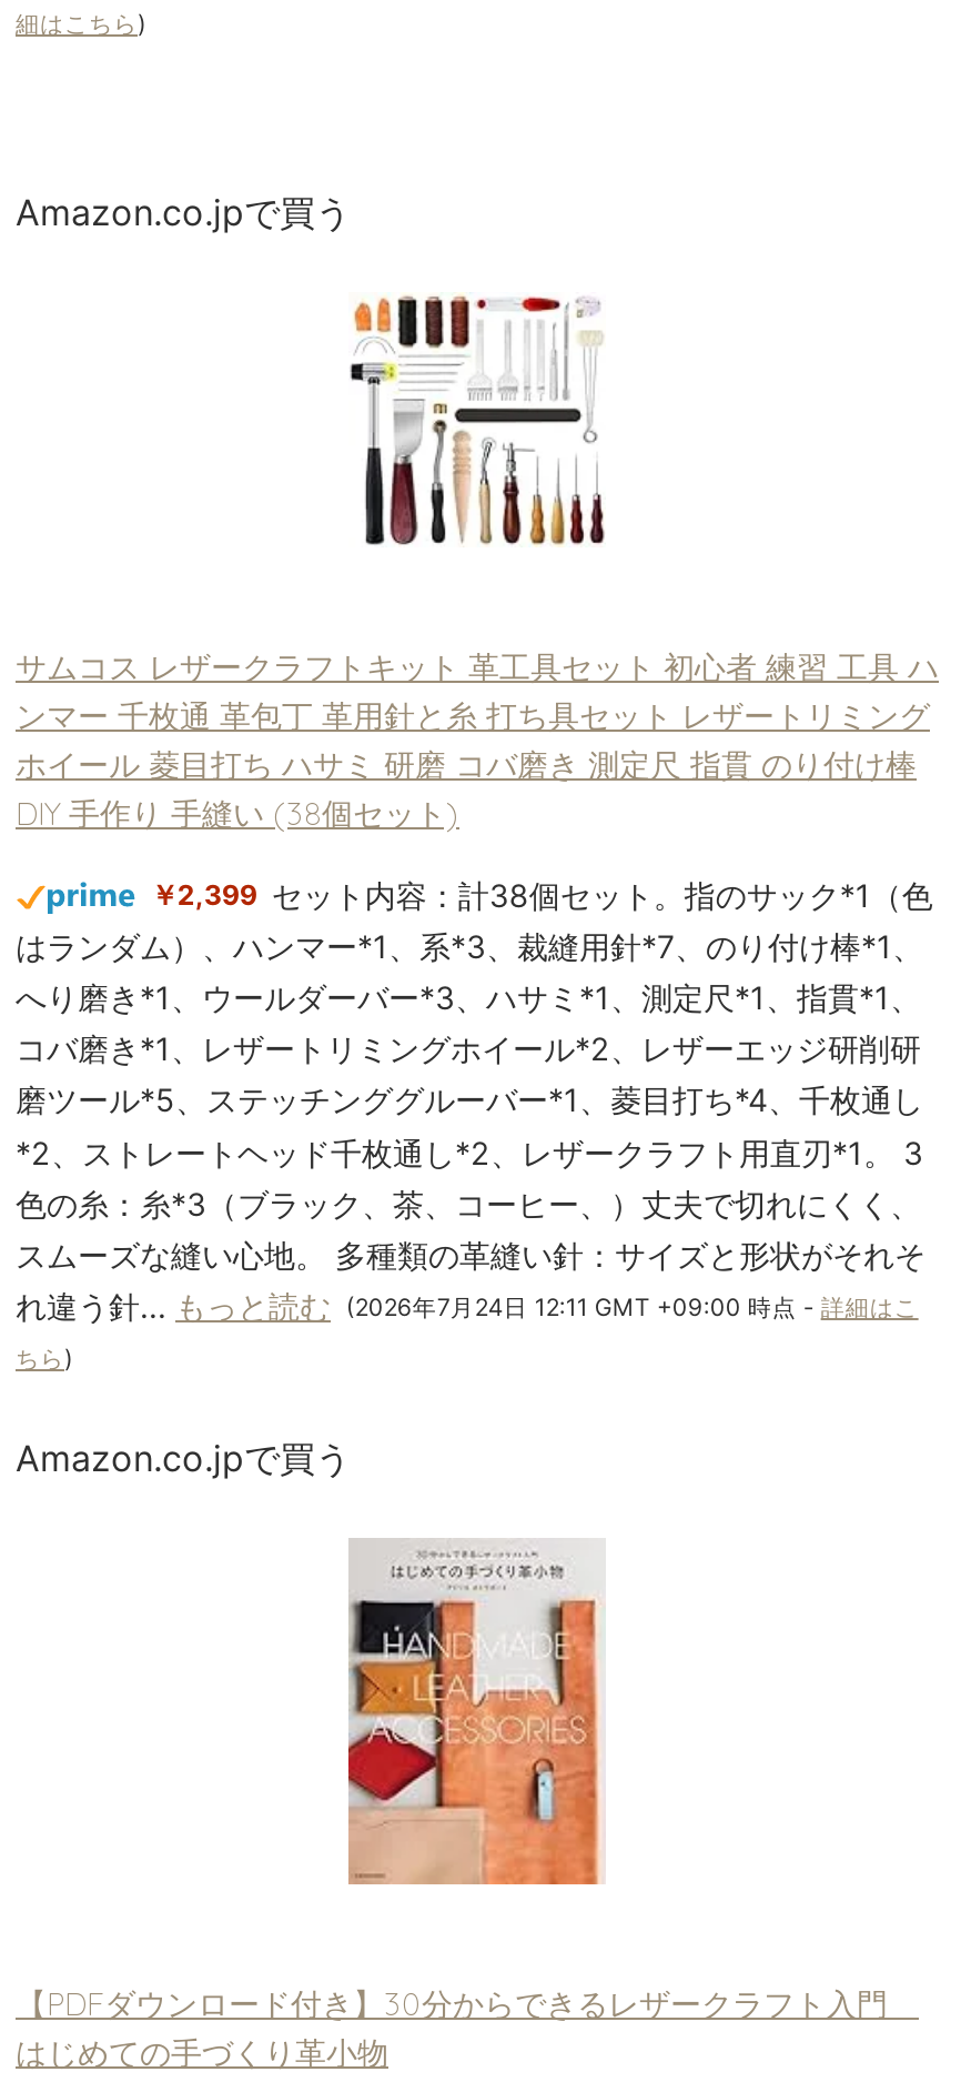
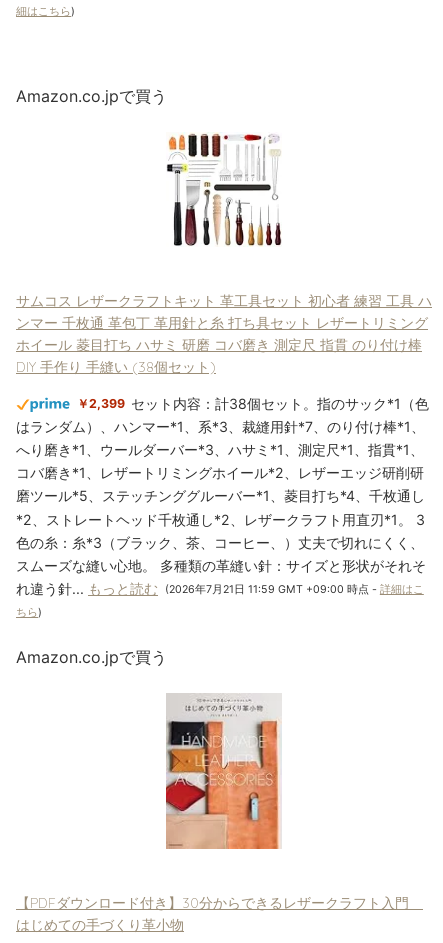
[16,1287,918,1325] れ違う針...もっと読む (2026年7月24日 12:11 GMT +09:00 時点 -詳細はこ -> [16,580,424,597] れ違う針...もっと読む (2026年7月21日 11:59 GMT +09:00 時点 -詳細はこ

